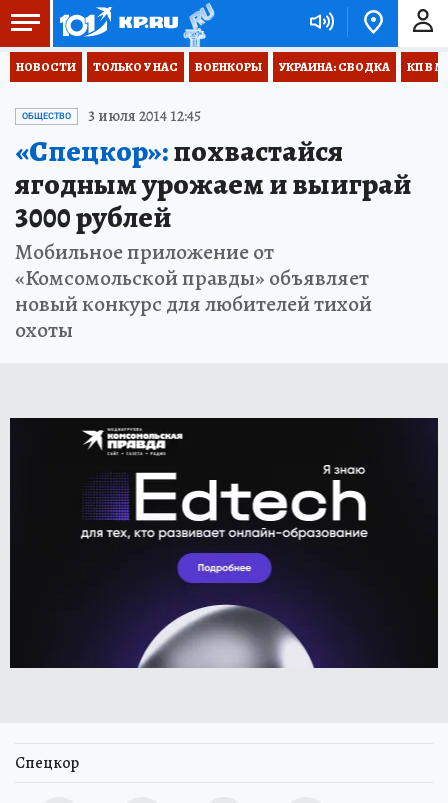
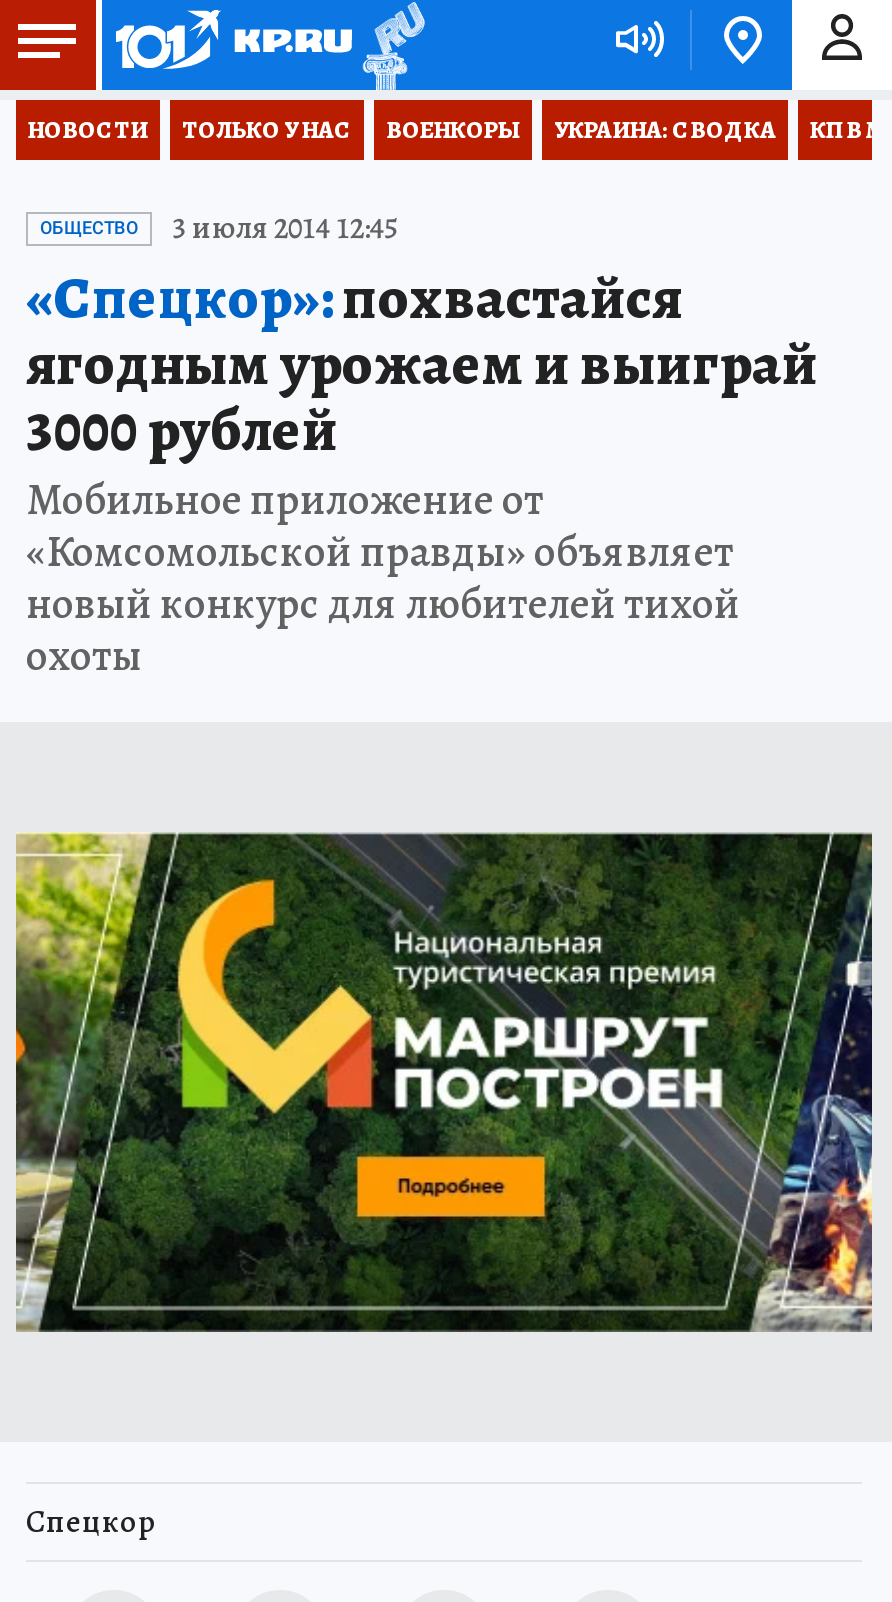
[9,417,439,668] [image] -> [14,832,874,1334] [image]

